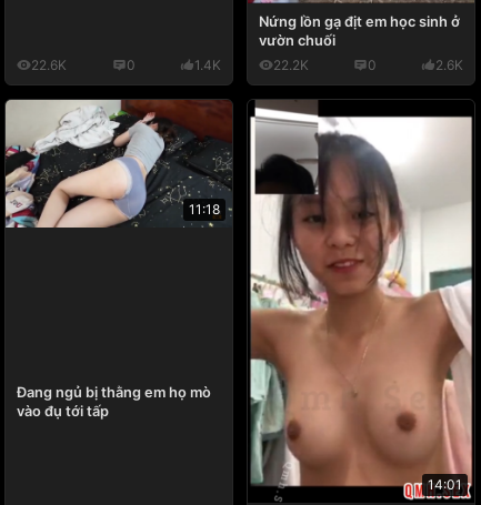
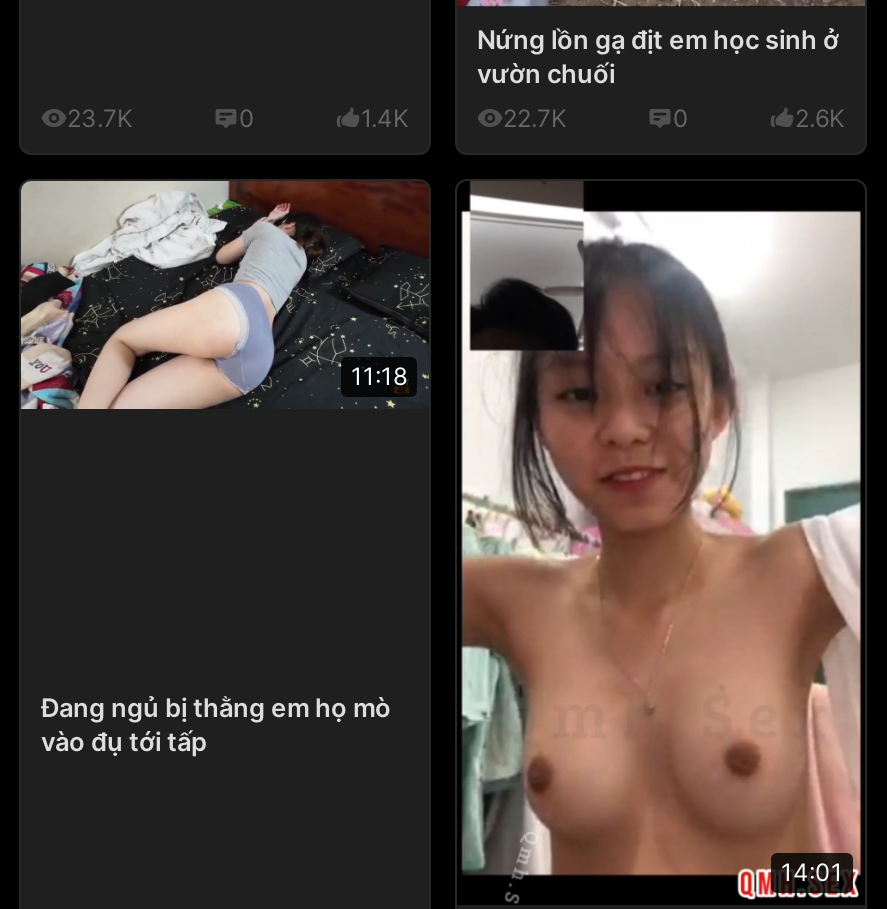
[31,57,67,73] 22.6K -> [67,102,133,132] 23.7K
[273,57,309,73] 22.2K -> [503,102,567,132] 22.7K

